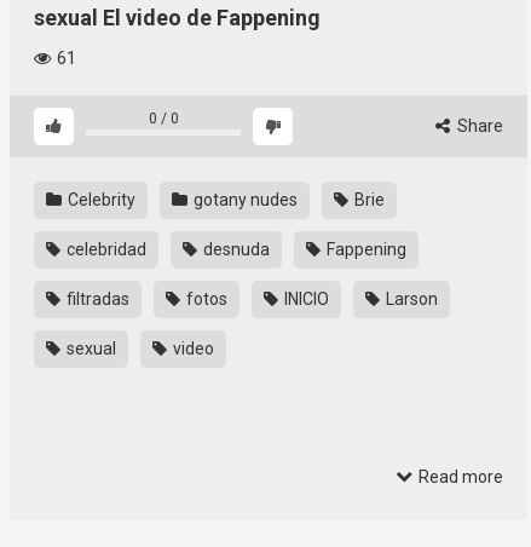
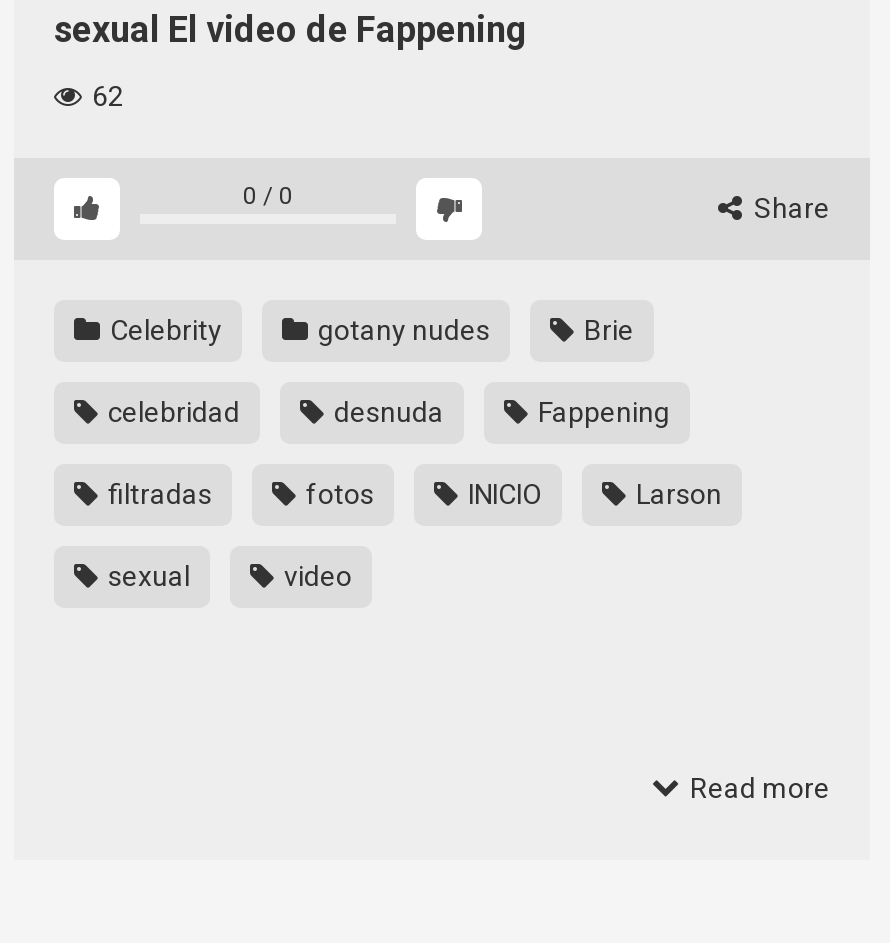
[53,48,76,68] 61 -> [86,80,124,112] 62

